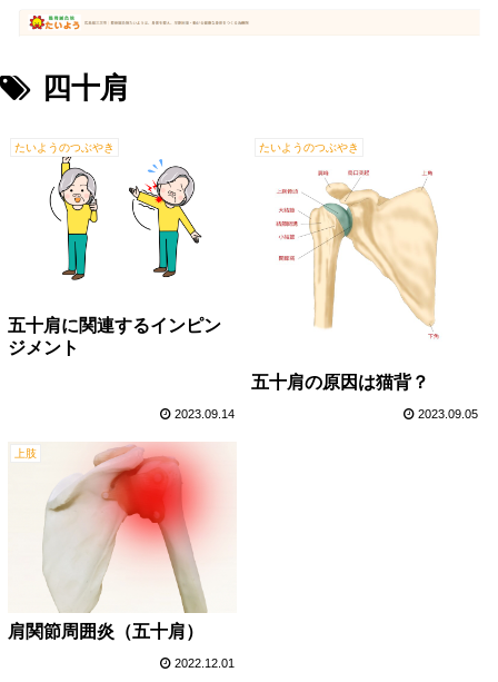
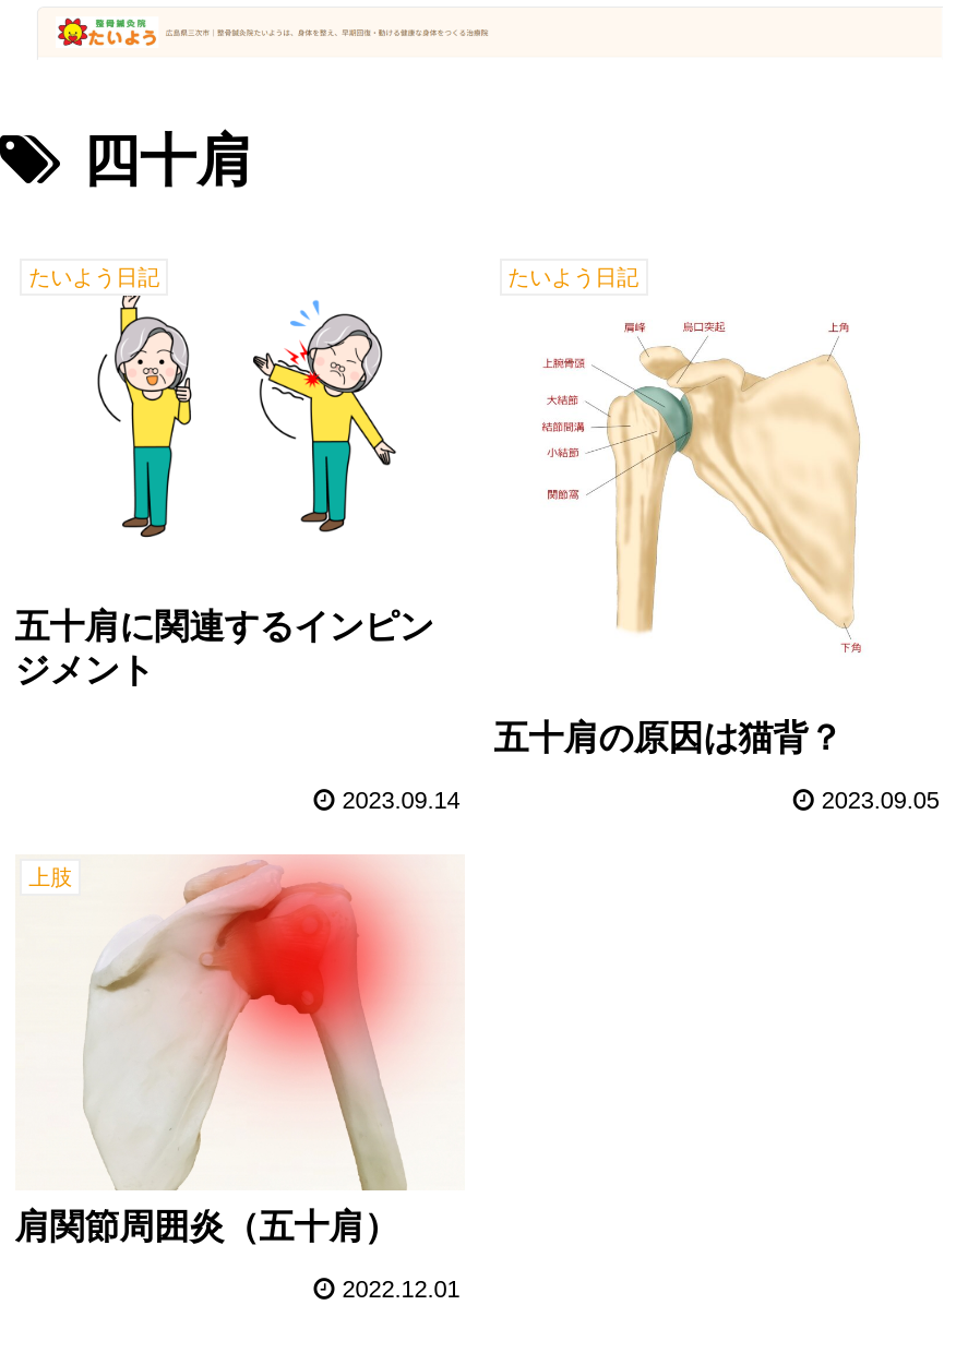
[15,141,115,154] たいようのつぶやき -> [29,265,160,289] たいよう日記
[259,141,359,154] たいようのつぶやき -> [508,265,639,289] たいよう日記

